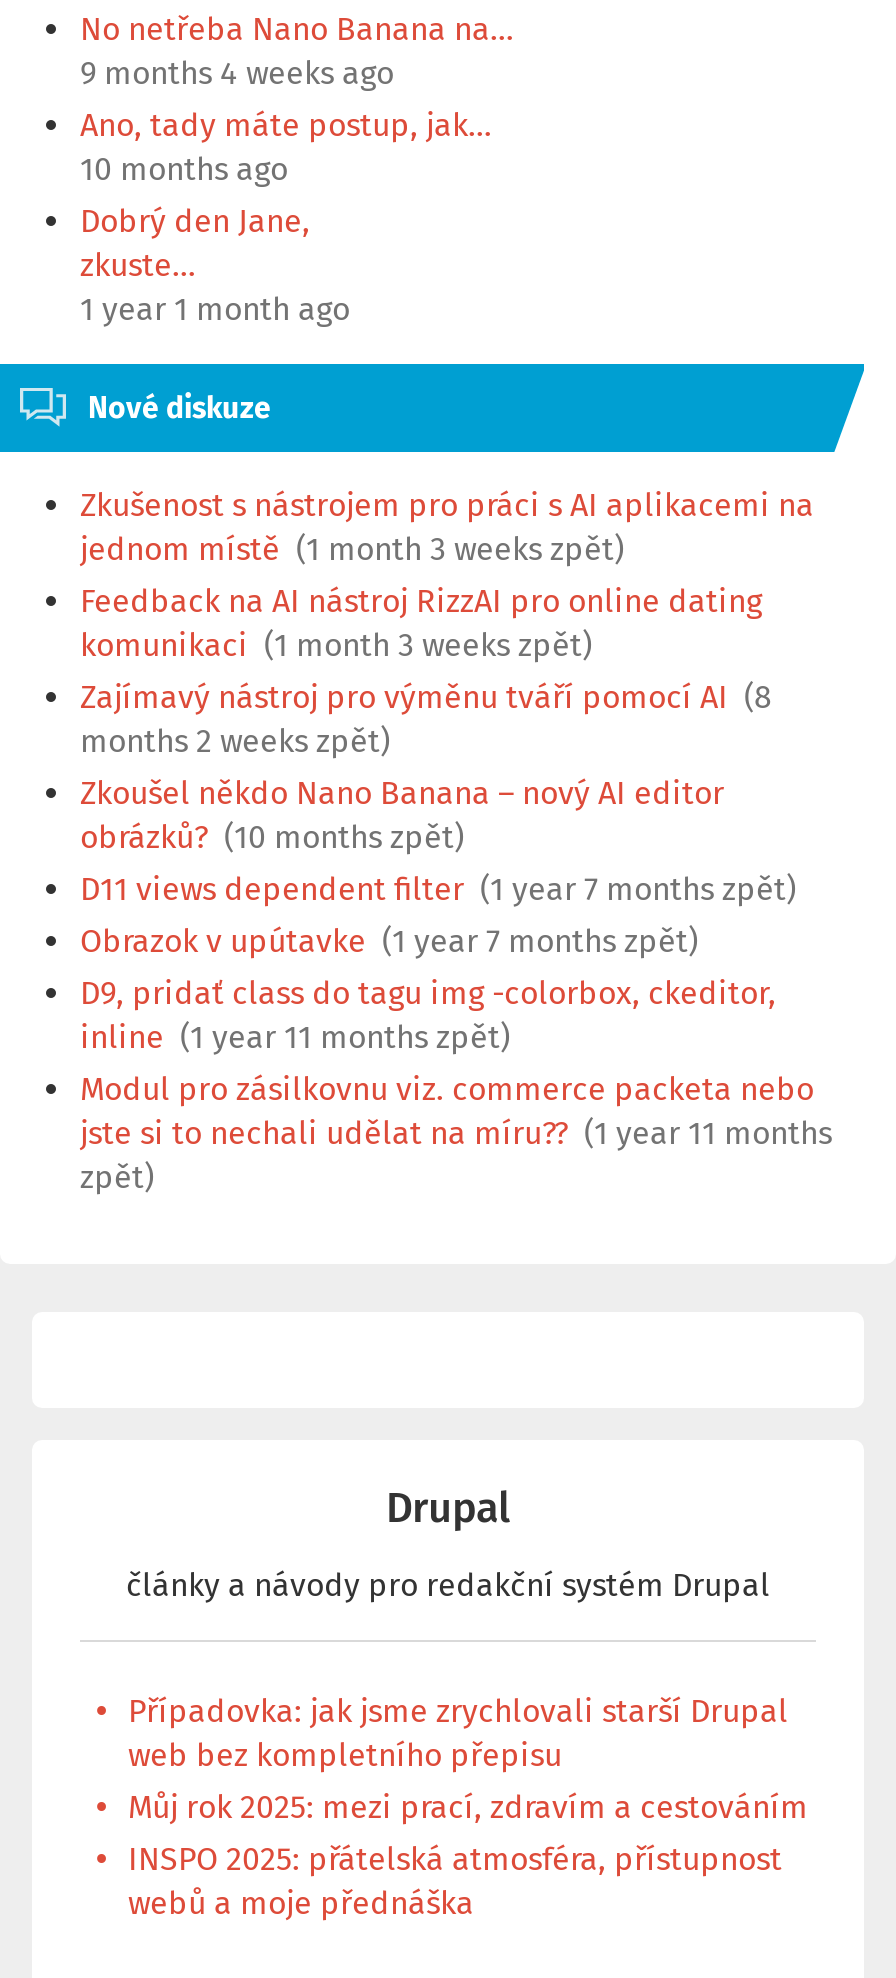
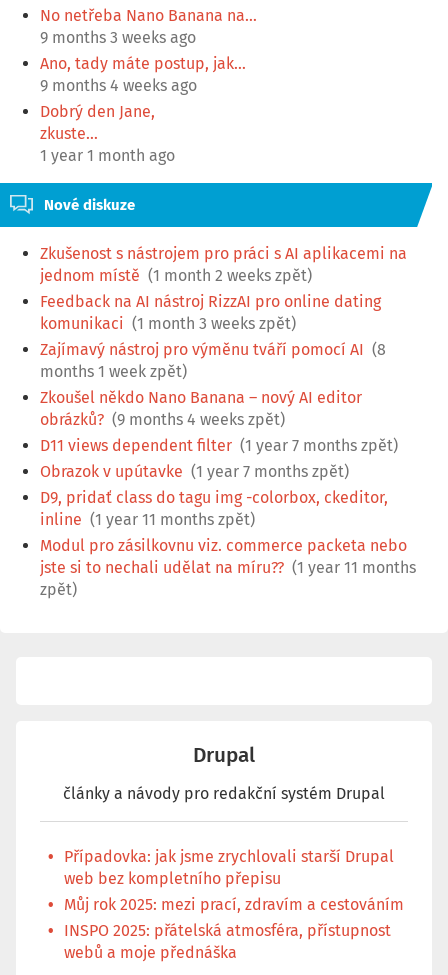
moved [80,53,394,91] -> [40,75,197,94]: 9 months 4 weeks ago
none -> [40,27,196,46] 9 months 3 weeks ago
[80,149,288,187] 10 months ago -> none
[80,529,624,567] jednom místě (1 month 3 weeks zpět) -> [40,265,312,284] jednom místě (1 month 2 weeks zpět)
[80,721,390,759] months 2 weeks zpět) -> [40,361,187,380] months 1 week zpět)
[80,817,464,855] obrázků? (10 months zpět) -> [40,409,285,428] obrázků? (9 months 4 weeks zpět)

